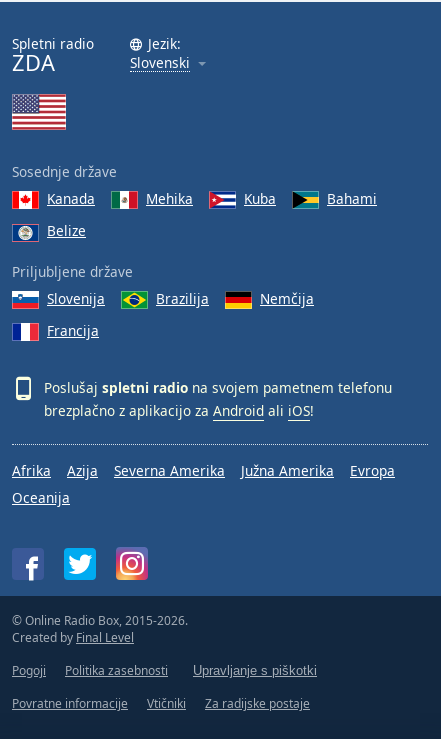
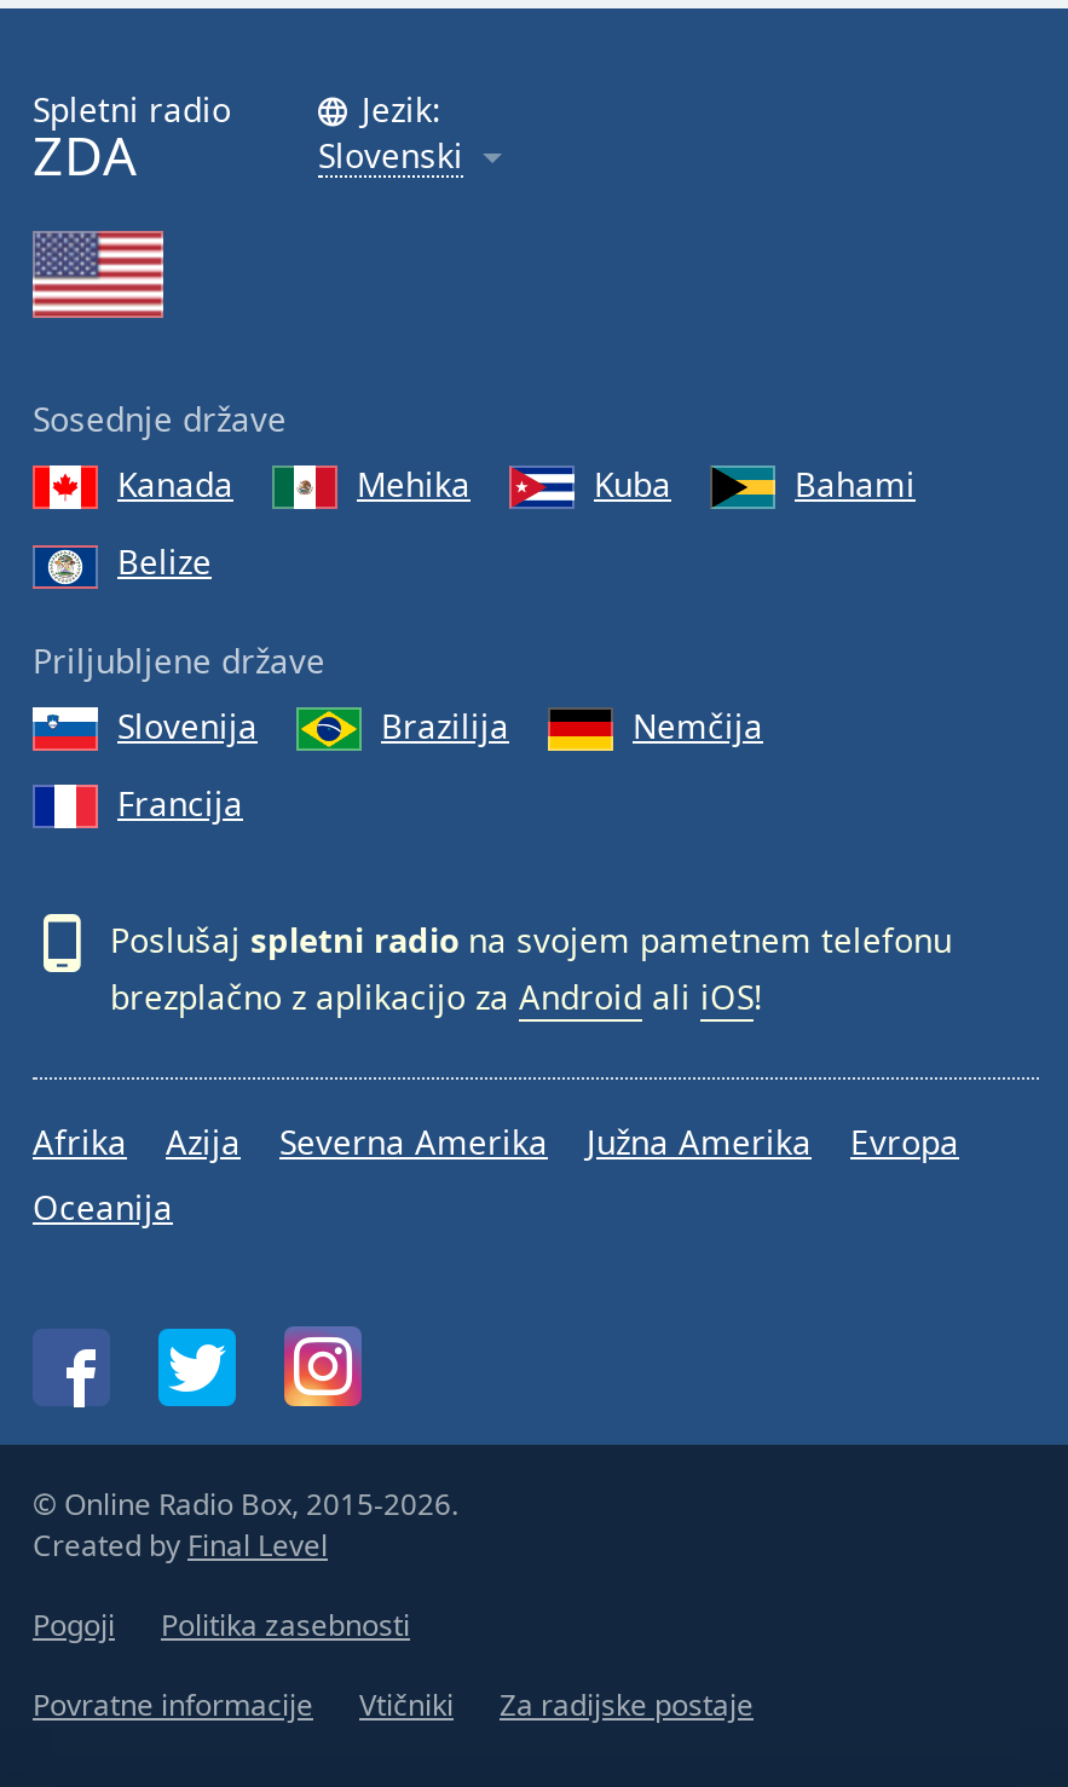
[193,663,317,678] Upravljanje s piškotki -> none

